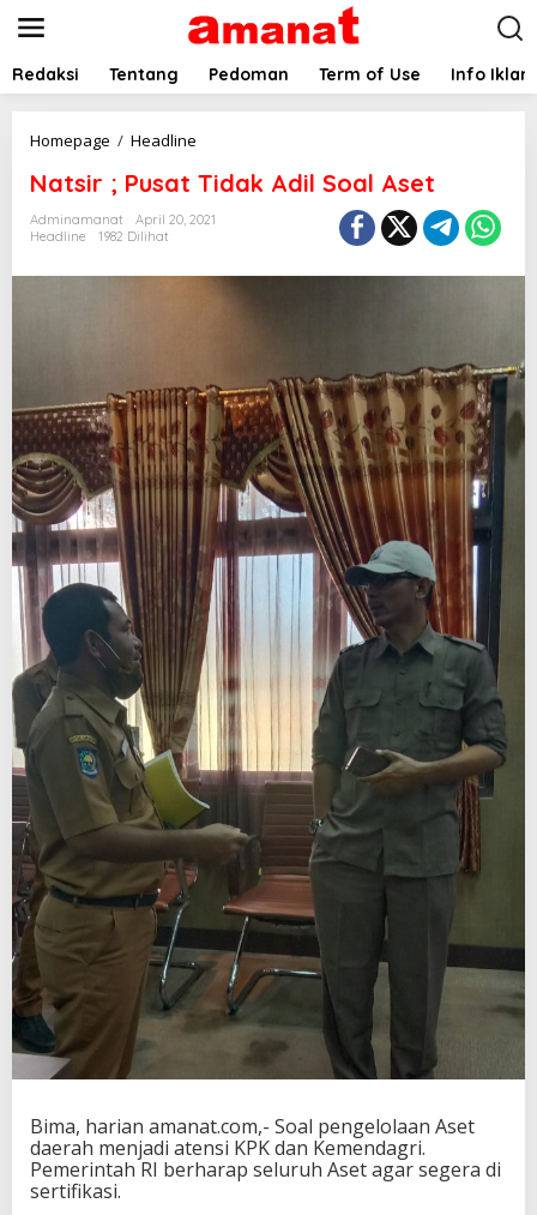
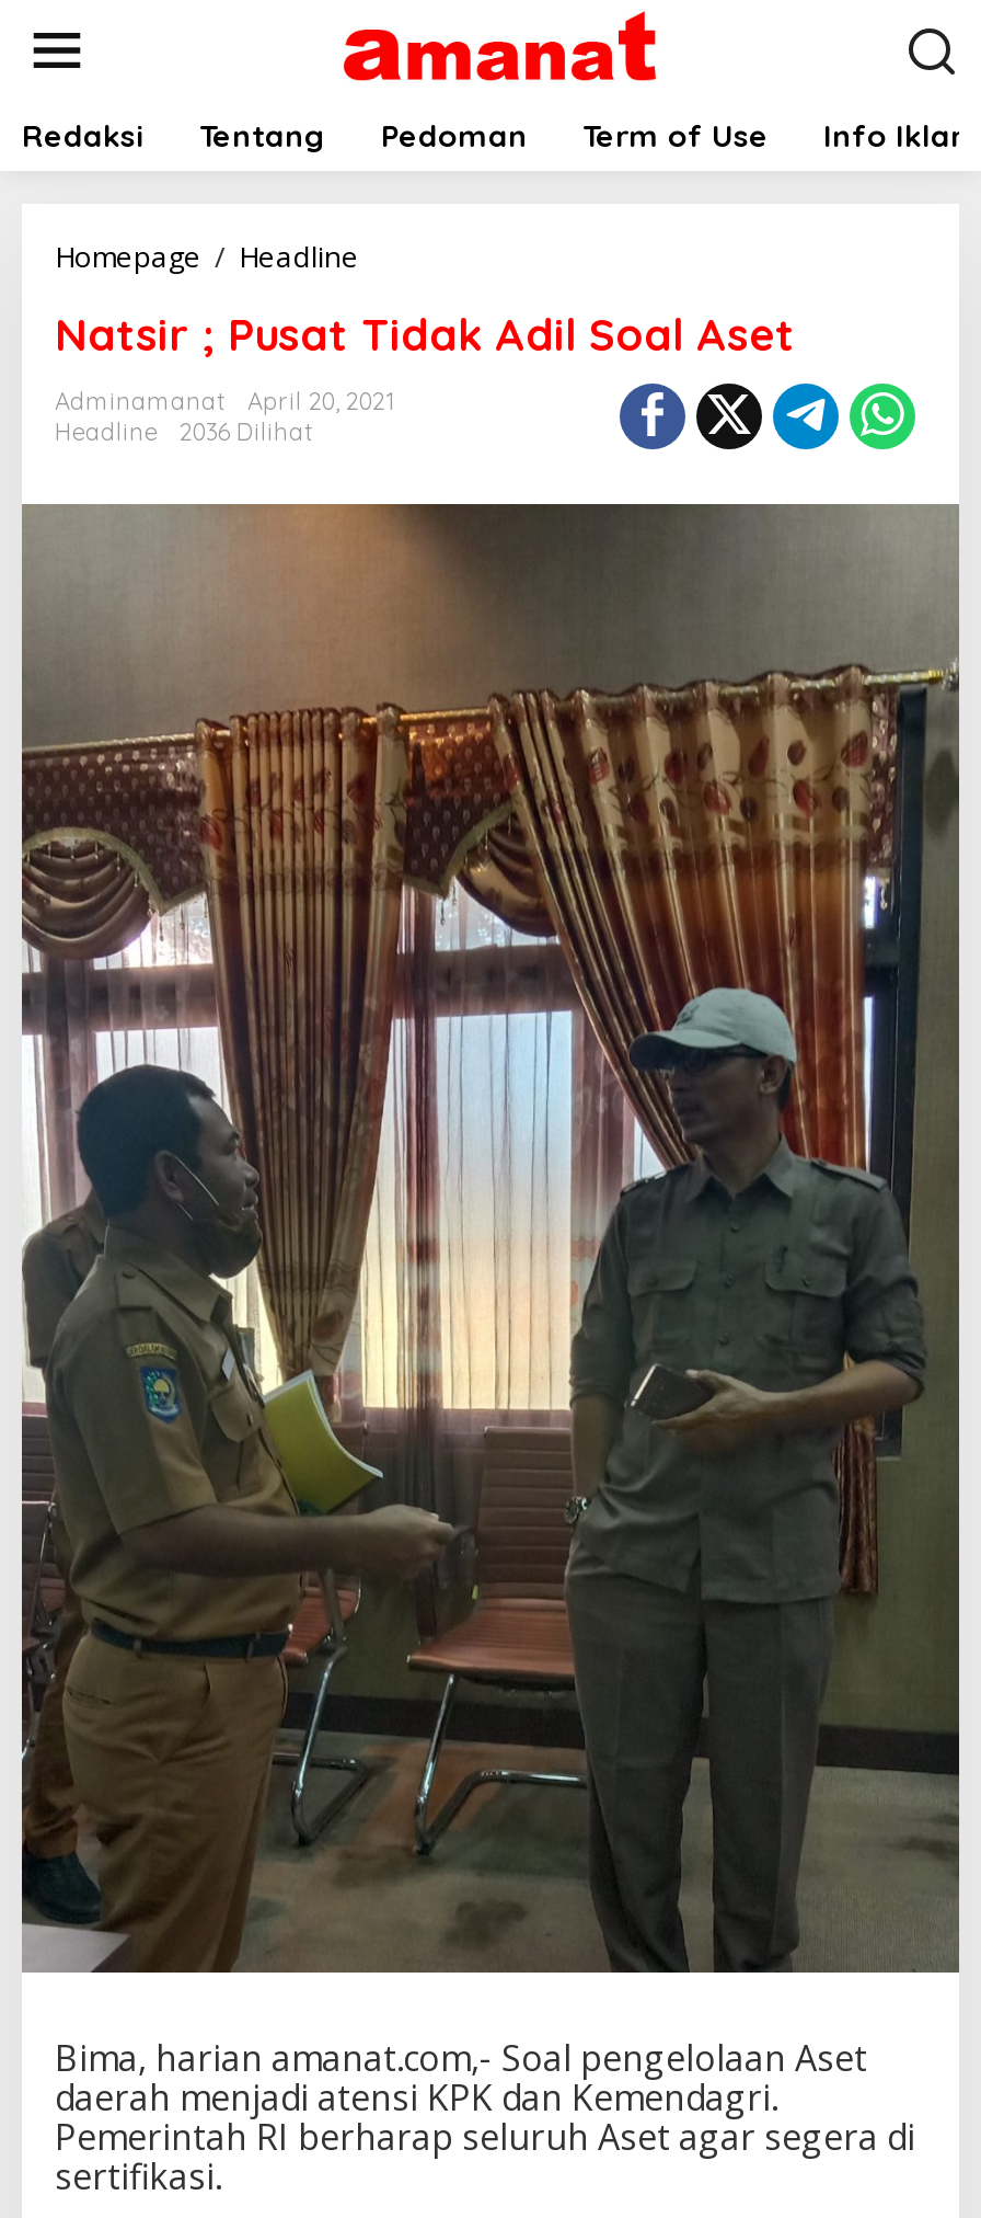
[98,228,169,245] 1982 Dilihat -> [180,416,313,447] 2036 Dilihat

